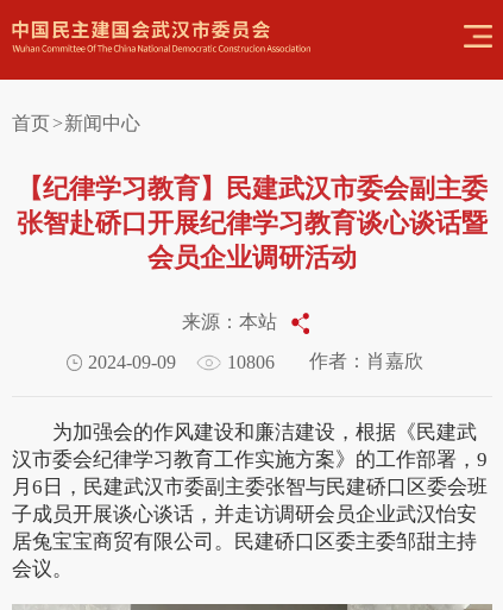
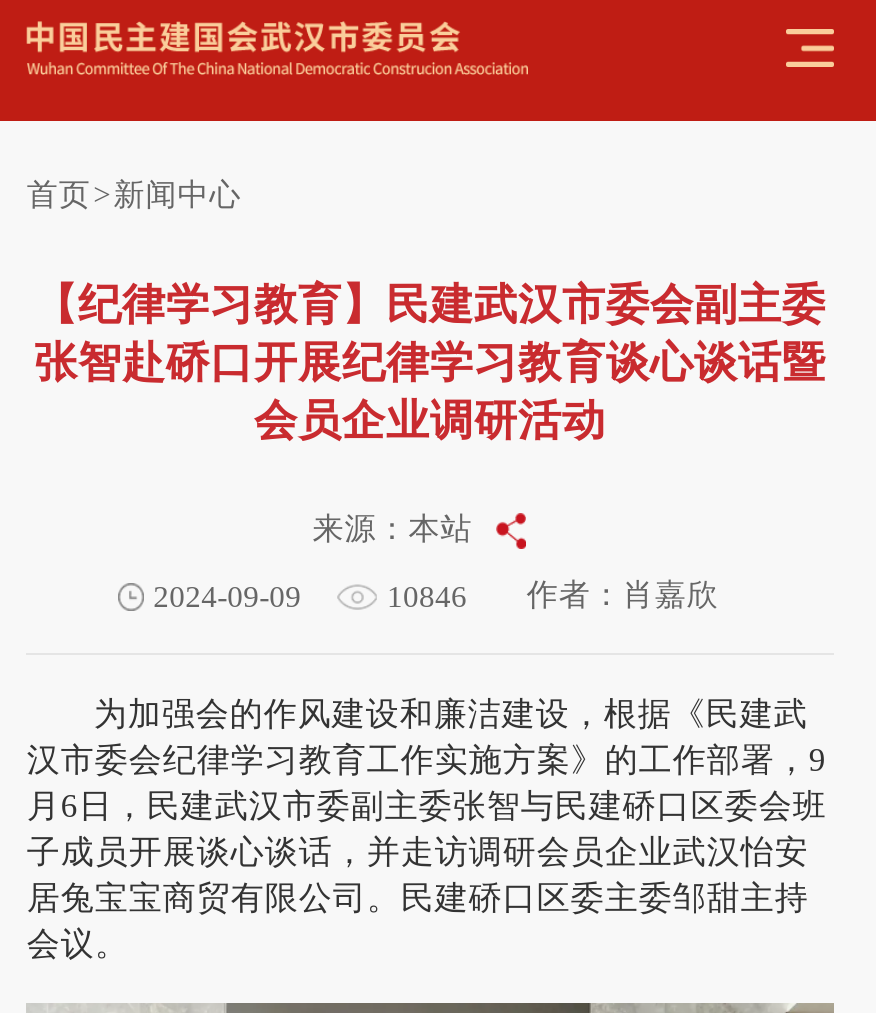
[227,351,424,372] 10806 作者：肖嘉欣 -> [387,577,719,612] 10846 作者：肖嘉欣

